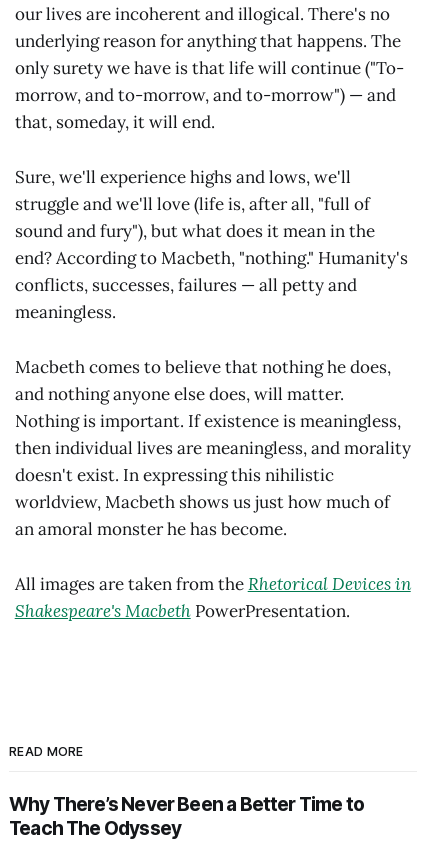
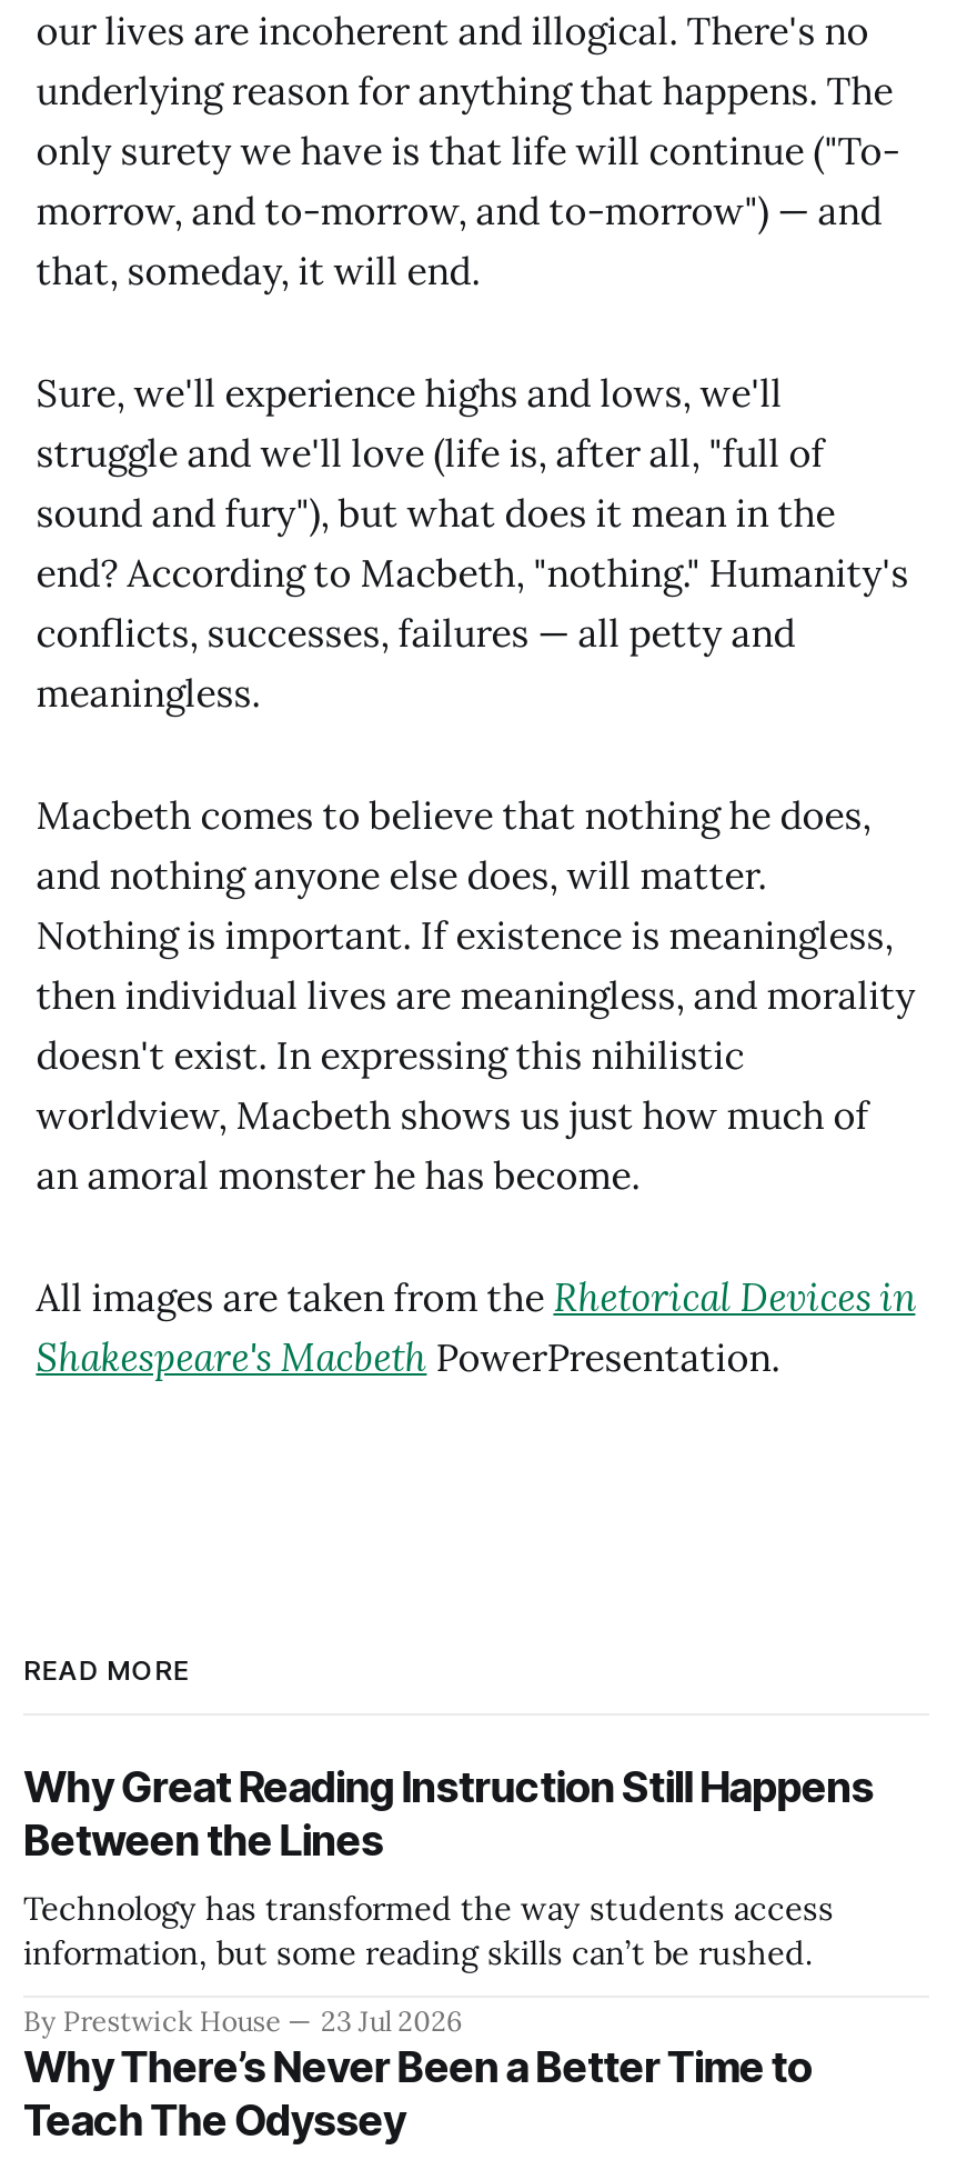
none -> [23,1763,874,2038] Why Great Reading Instruction Still Happens | Between the Lines | Technology has transformed the way students access | information, but some reading skills can’t be rushed. | By Prestwick House | 23 Jul 2026

